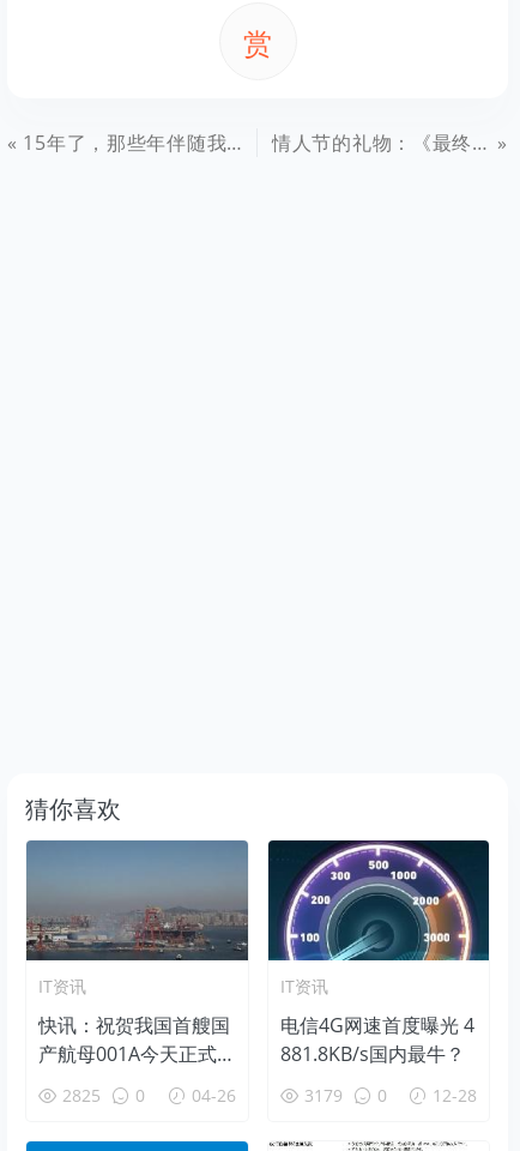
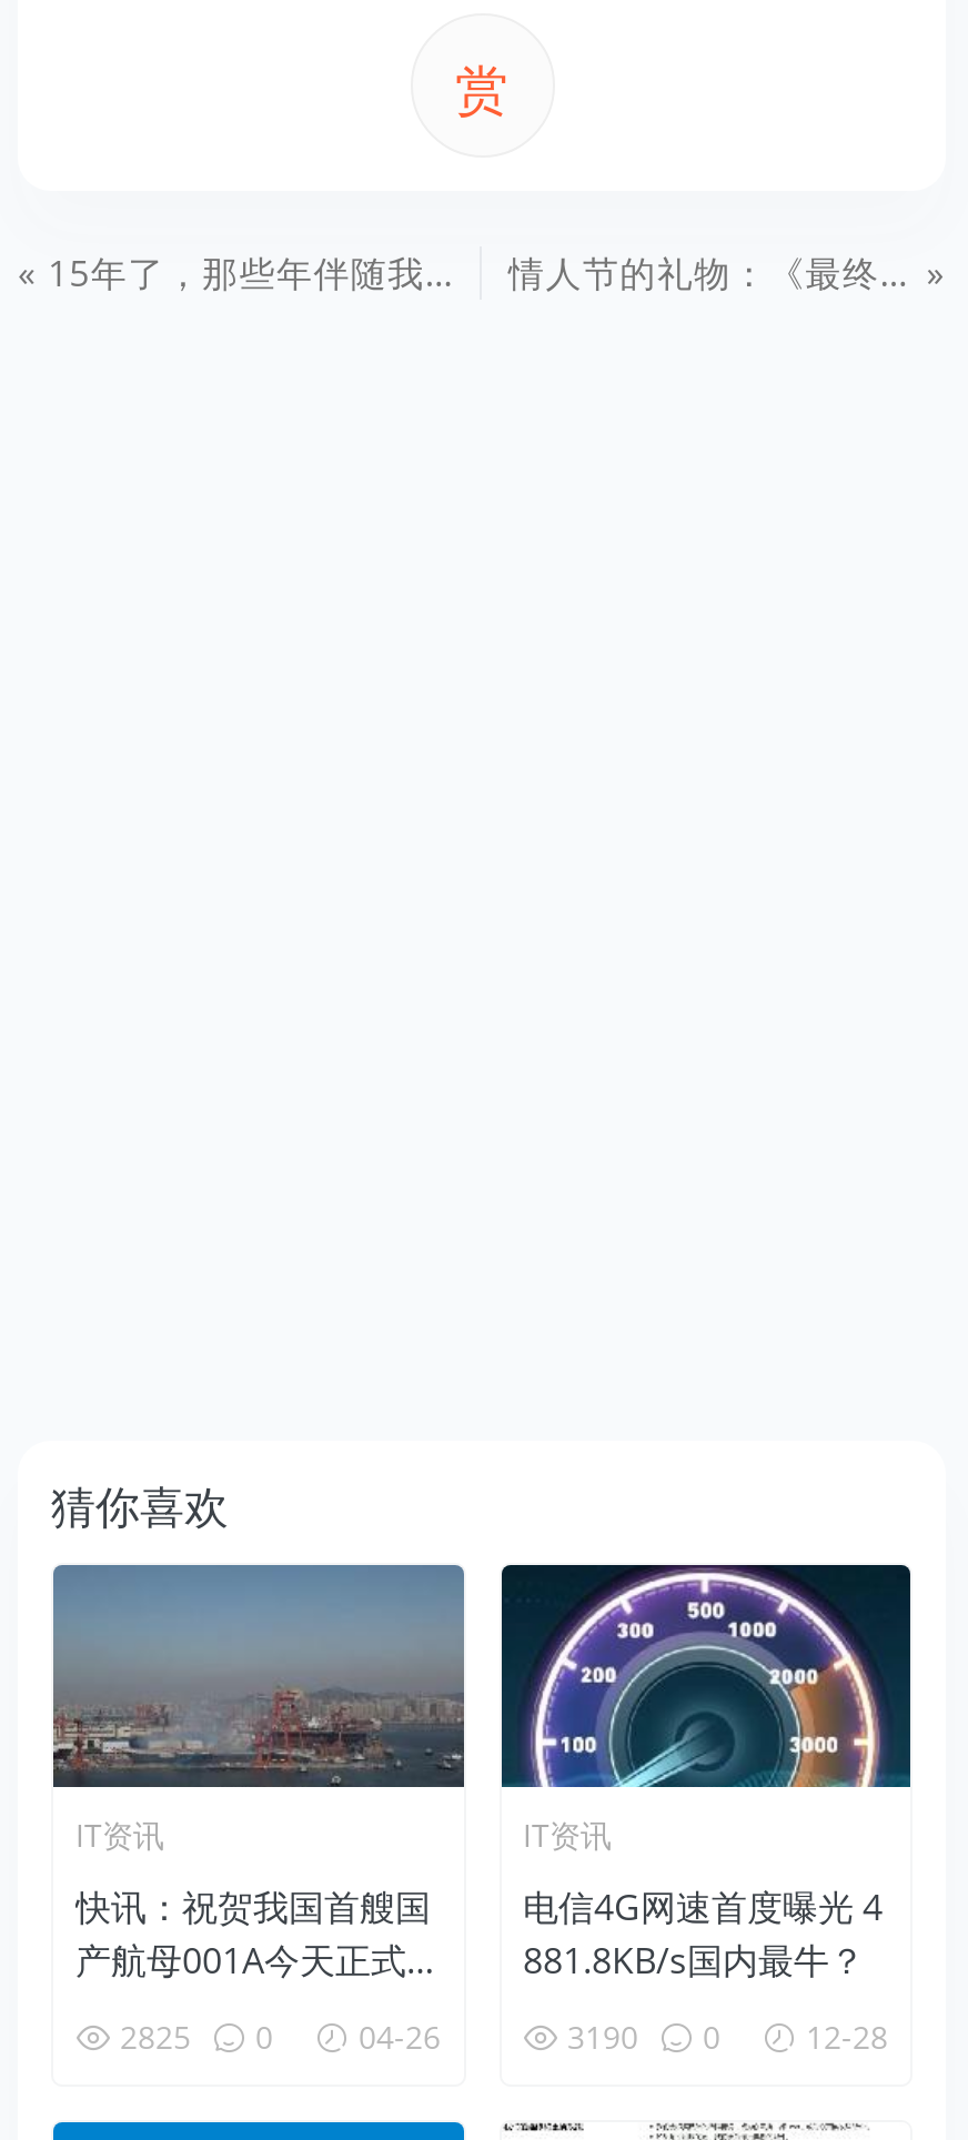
[299,1084,477,1107] 3179 0 12-28 -> [558,2016,888,2058] 3190 0 12-28

